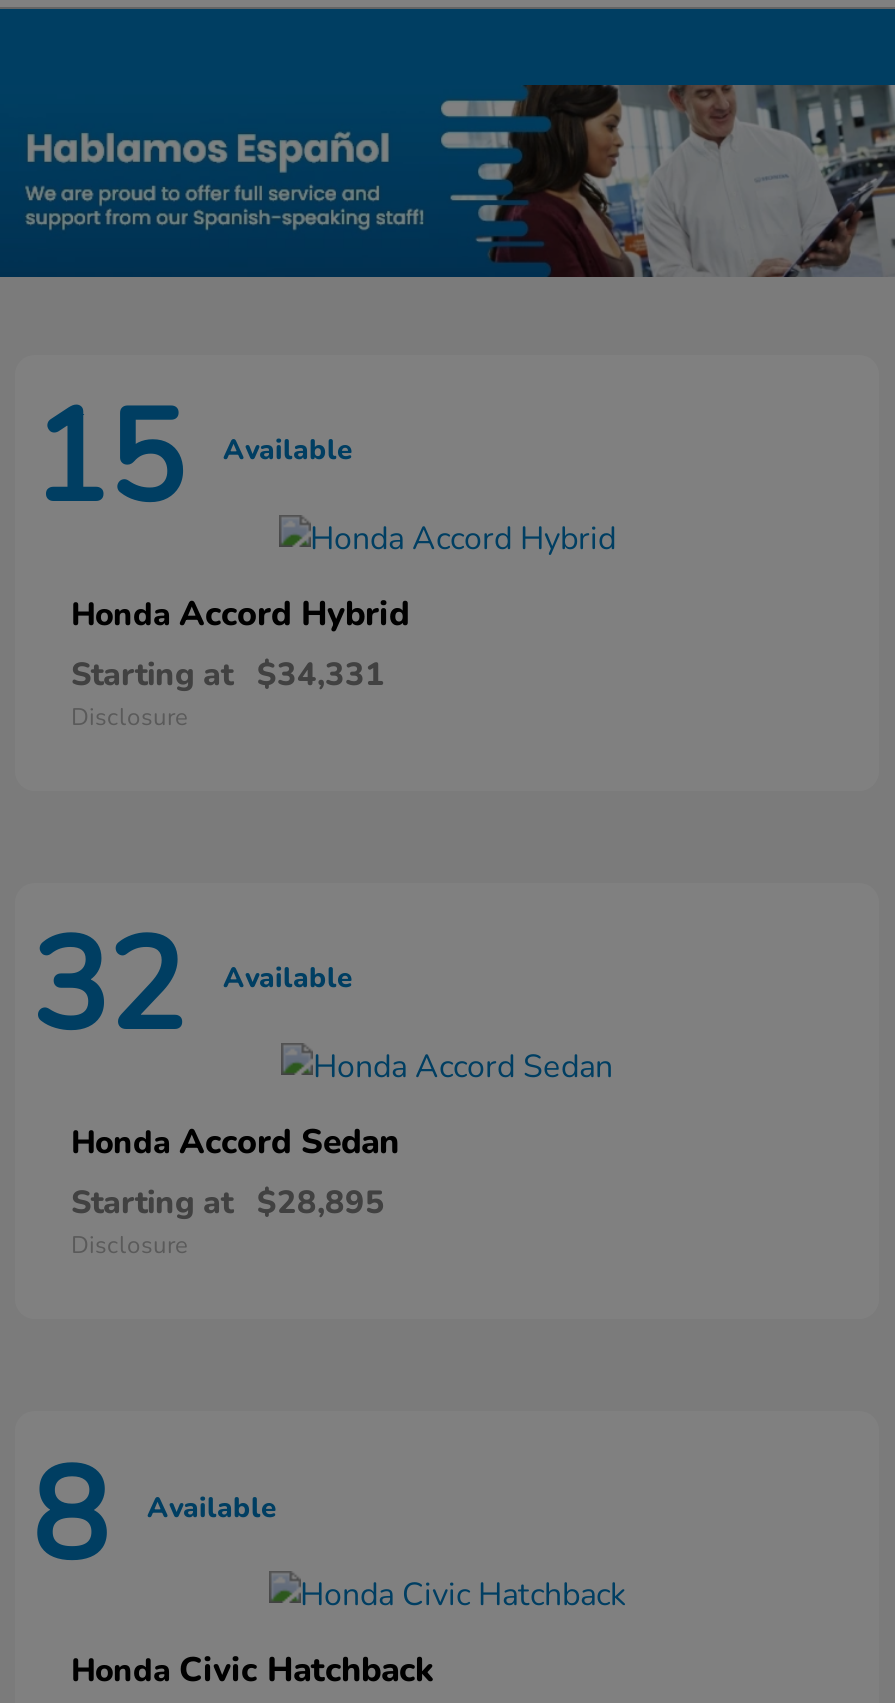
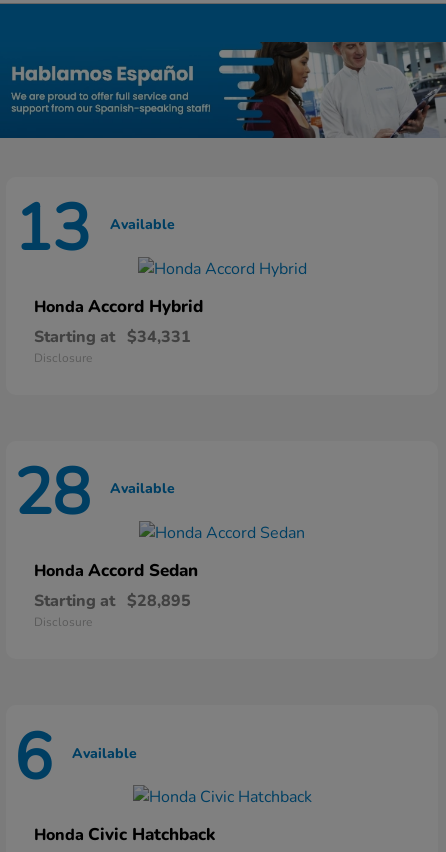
[31,371,353,547] 15 Available -> [14,185,175,273] 13 Available
[31,900,353,1076] 32 Available -> [14,449,175,537] 28 Available
[31,1428,277,1604] 8 Available -> [14,713,137,801] 6 Available

